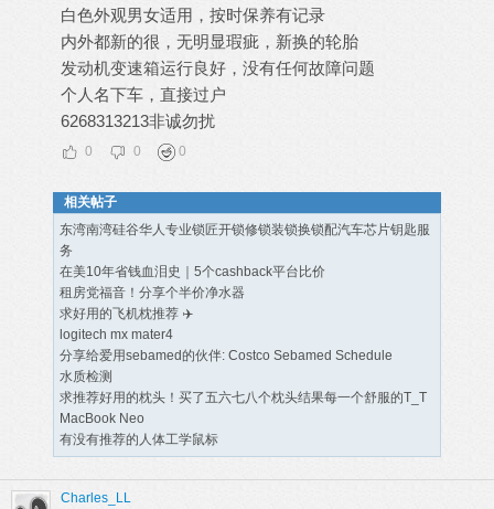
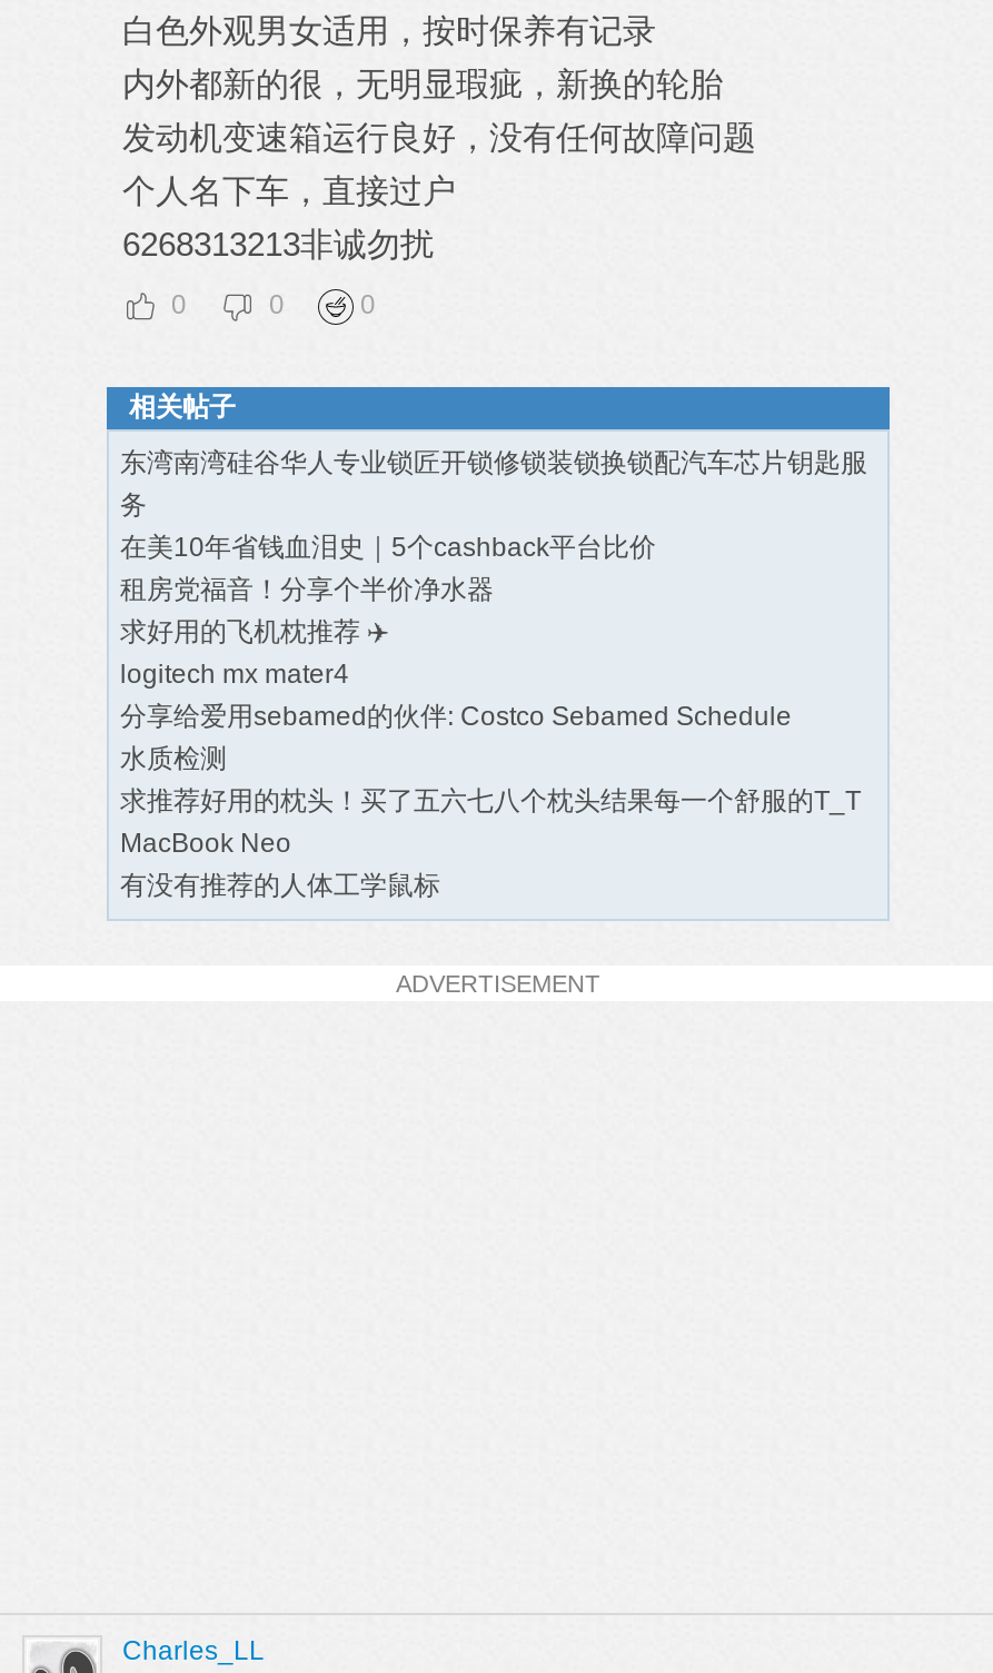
none -> [396,970,600,997] ADVERTISEMENT

